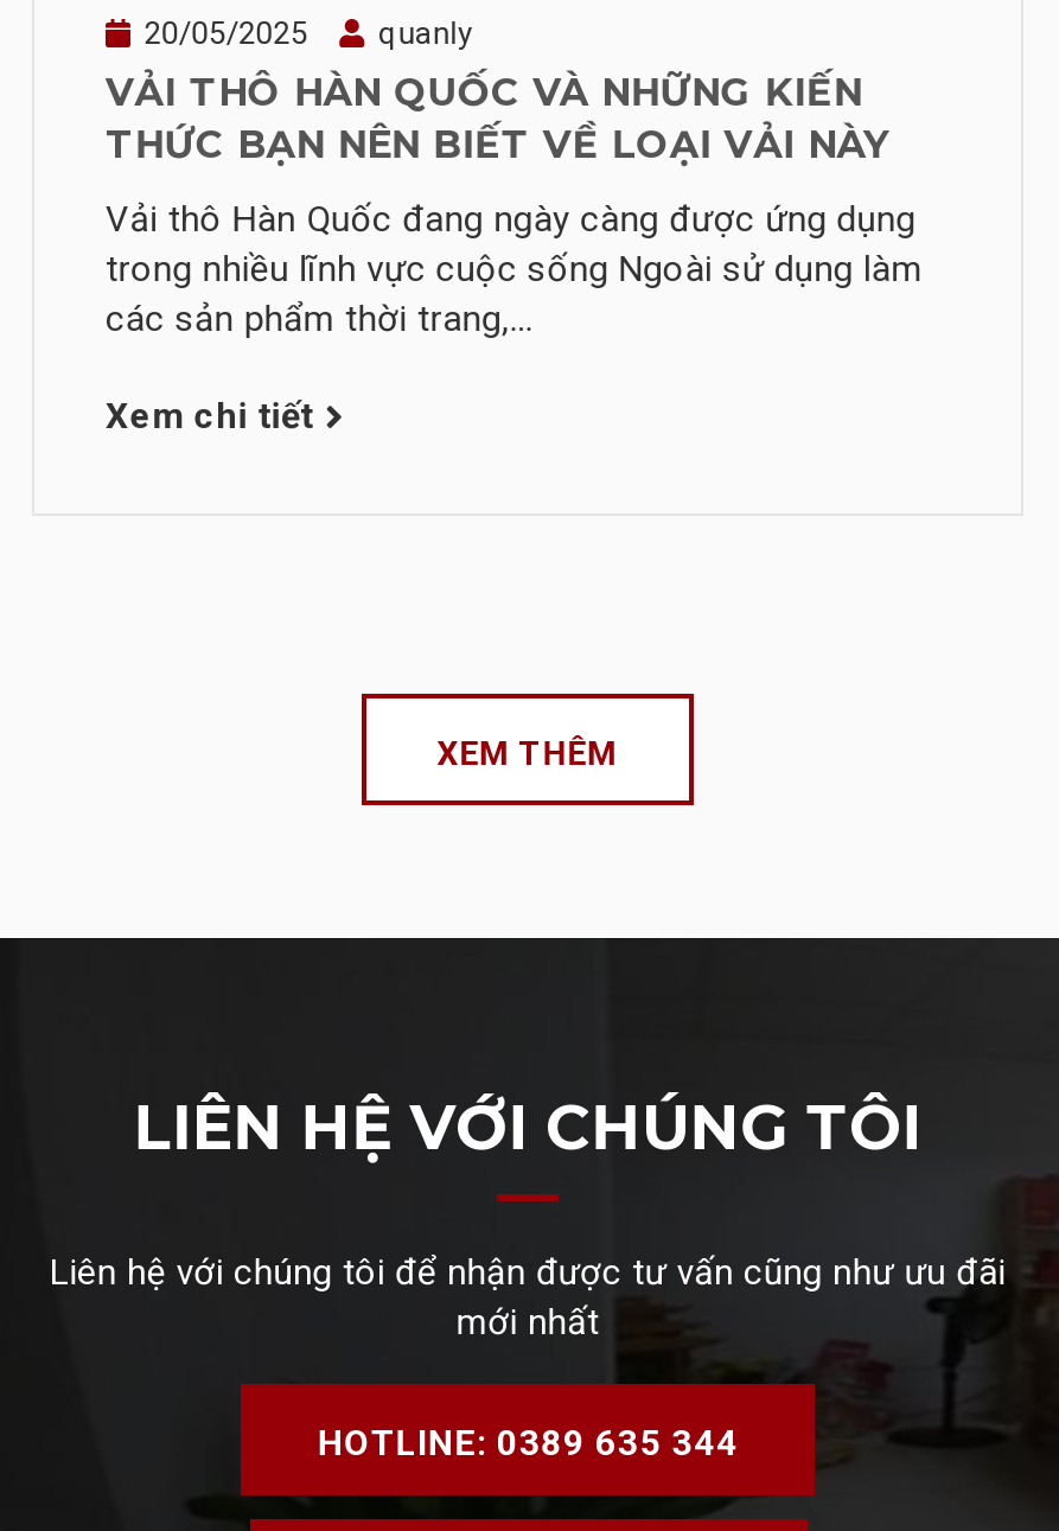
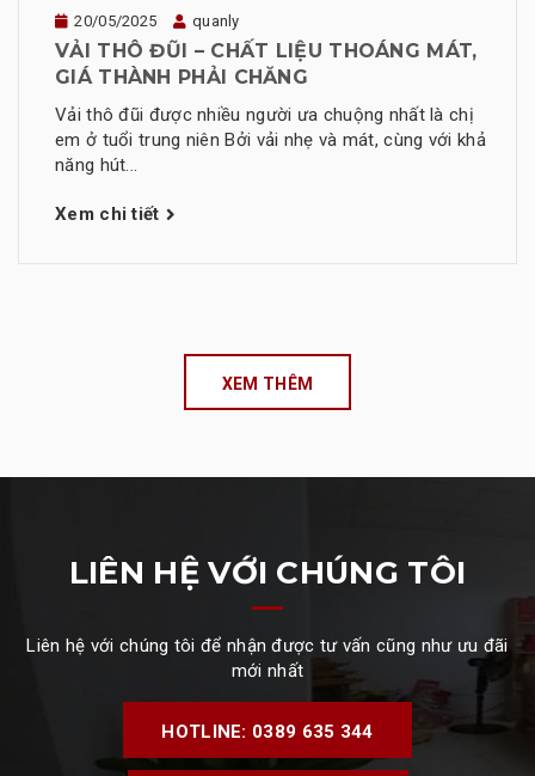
[106,70,890,168] VẢI THÔ HÀN QUỐC VÀ NHỮNG KIẾN | THỨC BẠN NÊN BIẾT VỀ LOẠI VẢI NÀY -> [55,40,477,89] VẢI THÔ ĐŨI – CHẤT LIỆU THOÁNG MÁT, | GIÁ THÀNH PHẢI CHĂNG
[106,199,922,341] Vải thô Hàn Quốc đang ngày càng được ứng dụng | trong nhiều lĩnh vực cuộc sống Ngoài sử dụng làm | các sản phẩm thời trang,... -> [55,104,486,176] Vải thô đũi được nhiều người ưa chuộng nhất là chị | em ở tuổi trung niên Bởi vải nhẹ và mát, cùng với khả | năng hút...

